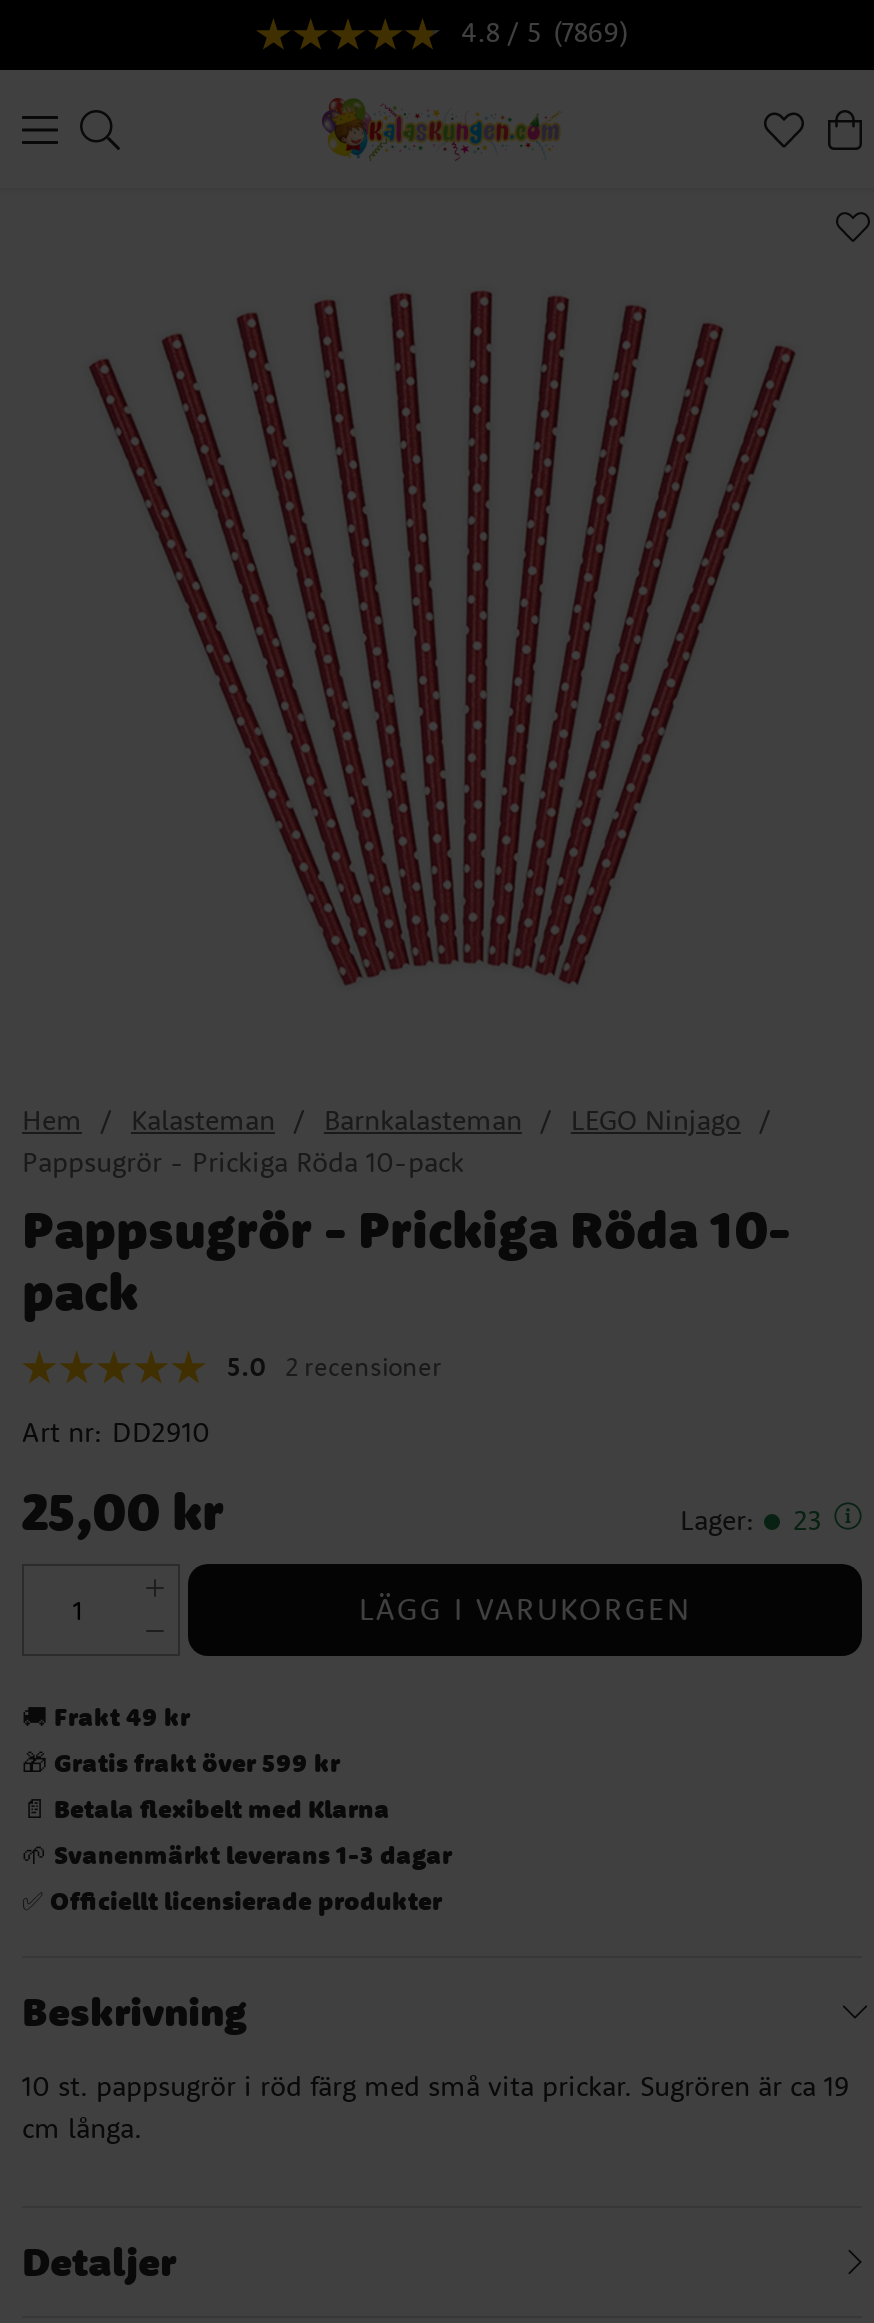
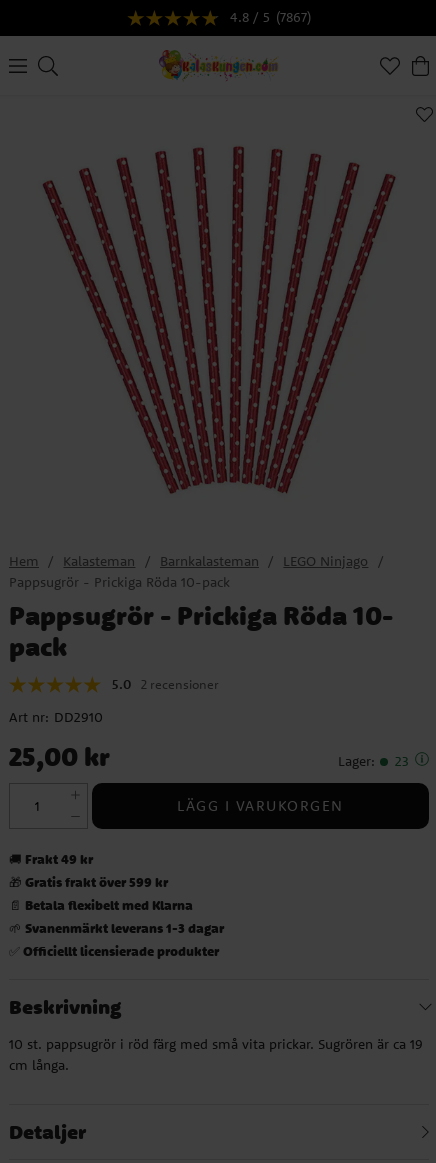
[462,15,628,51] 4.8 / 5 (7869) -> [230,8,311,26] 4.8 / 5 (7867)

